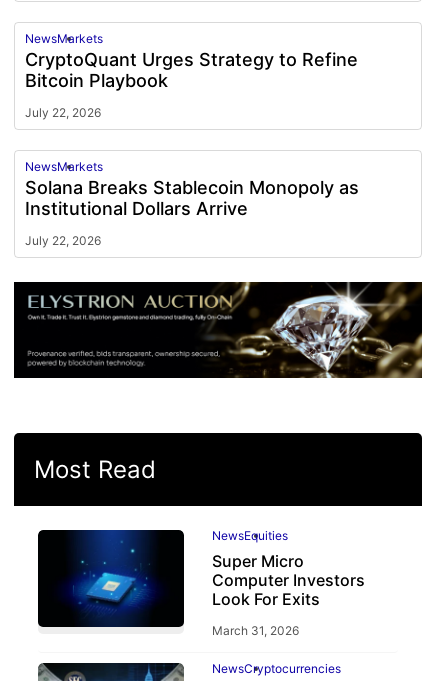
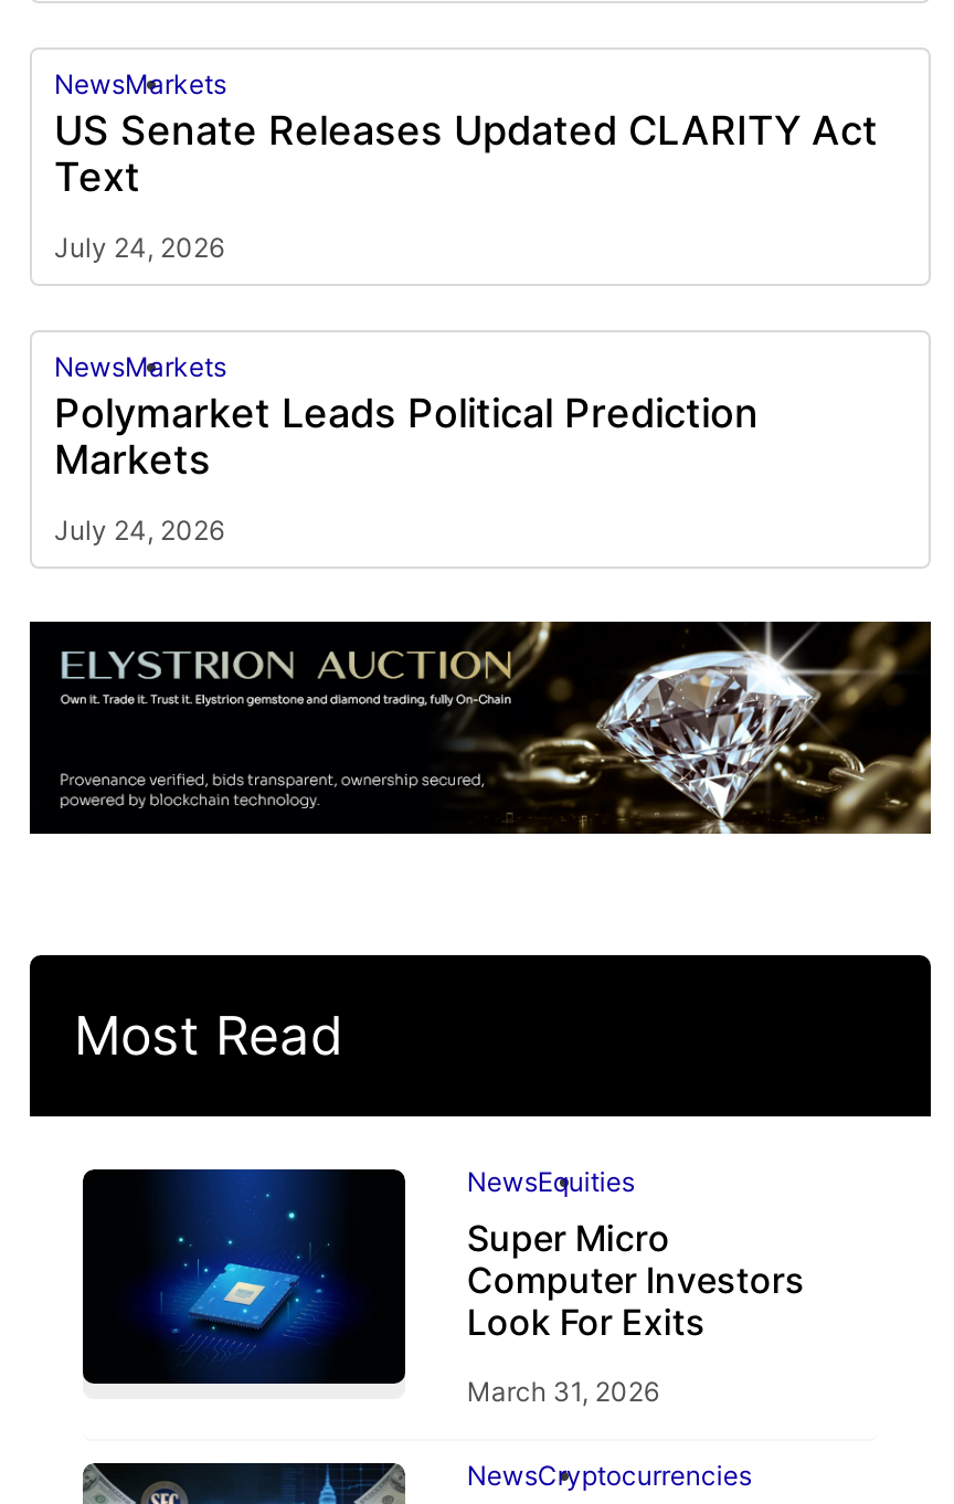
[25,49,358,91] CryptoQuant Urges Strategy to Refine | Bitcoin Playbook -> [54,108,878,201] US Senate Releases Updated CLARITY Act | Text
[25,105,101,120] July 22, 2026 -> [54,231,224,265] July 24, 2026
[25,177,359,219] Solana Breaks Stablecoin Monopoly as | Institutional Dollars Arrive -> [54,390,759,483] Polymarket Leads Political Prediction | Markets
[25,233,101,248] July 22, 2026 -> [54,514,224,547] July 24, 2026

